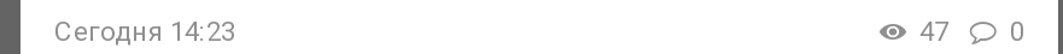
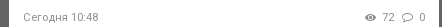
[54,16,956,47] Сегодня 14:23 | 47 -> [23,11,397,24] Сегодня 10:48 | 72

